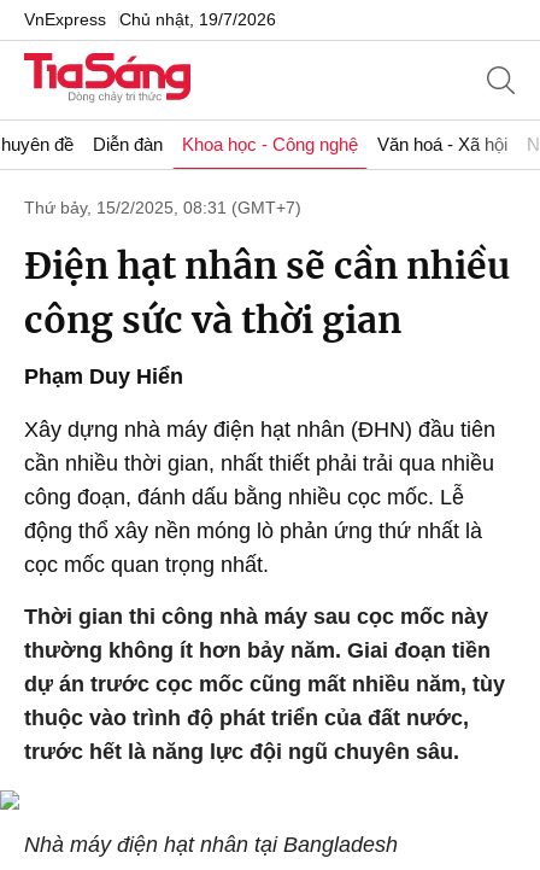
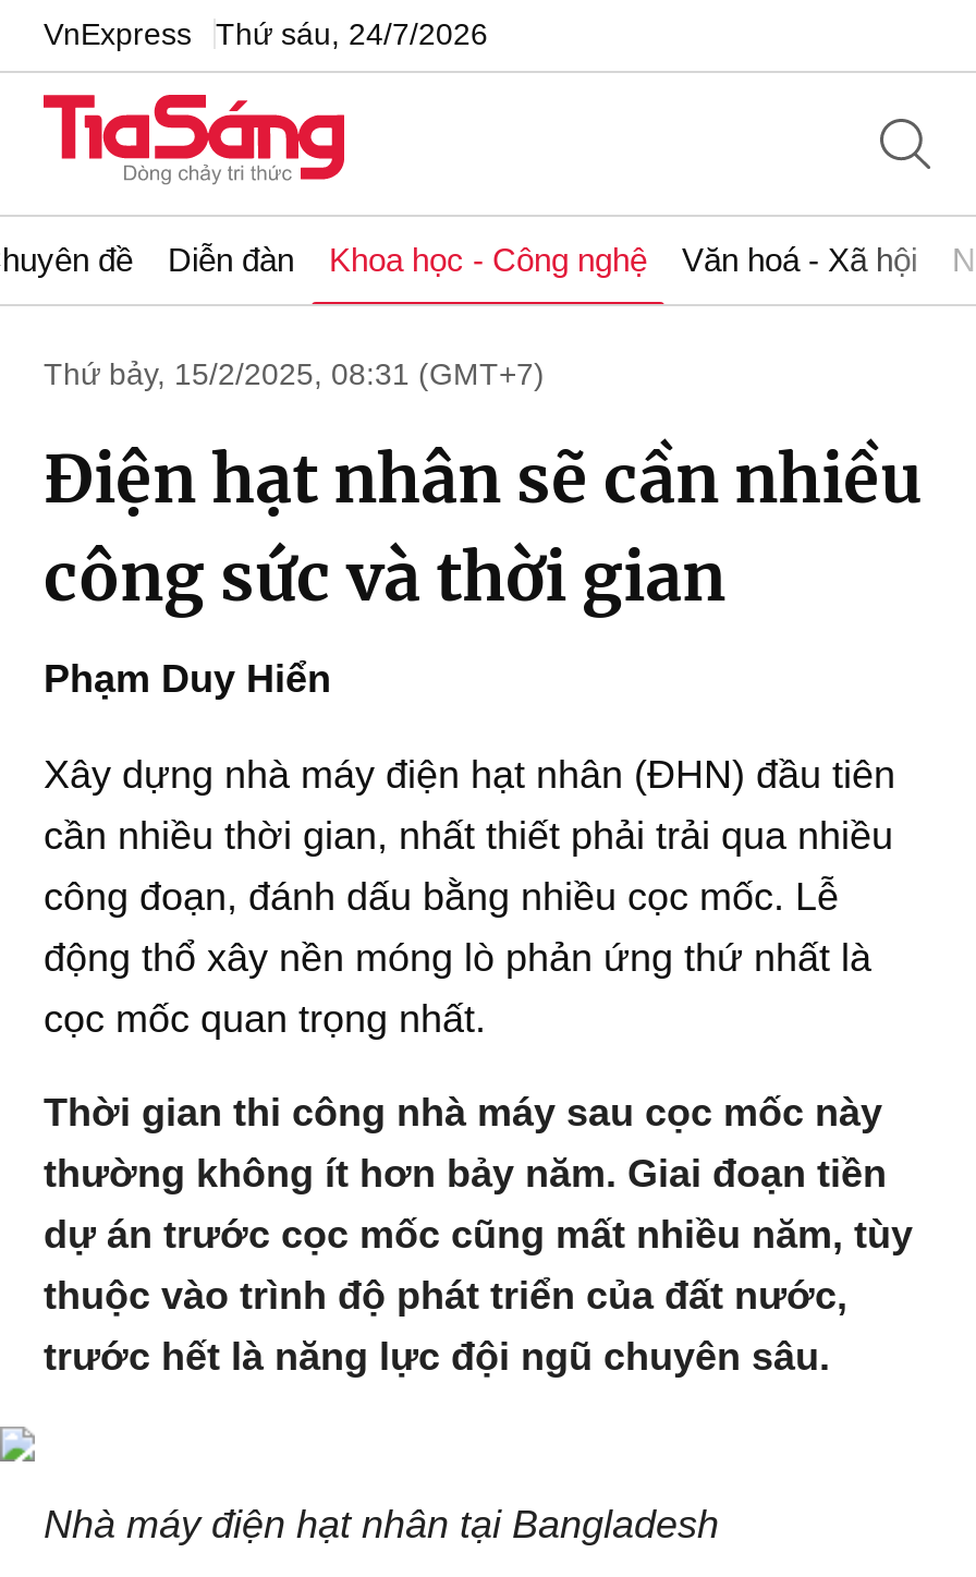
[24,9,276,28] VnExpress Chủ nhật, 19/7/2026 -> [44,15,488,50] VnExpress Thứ sáu, 24/7/2026

